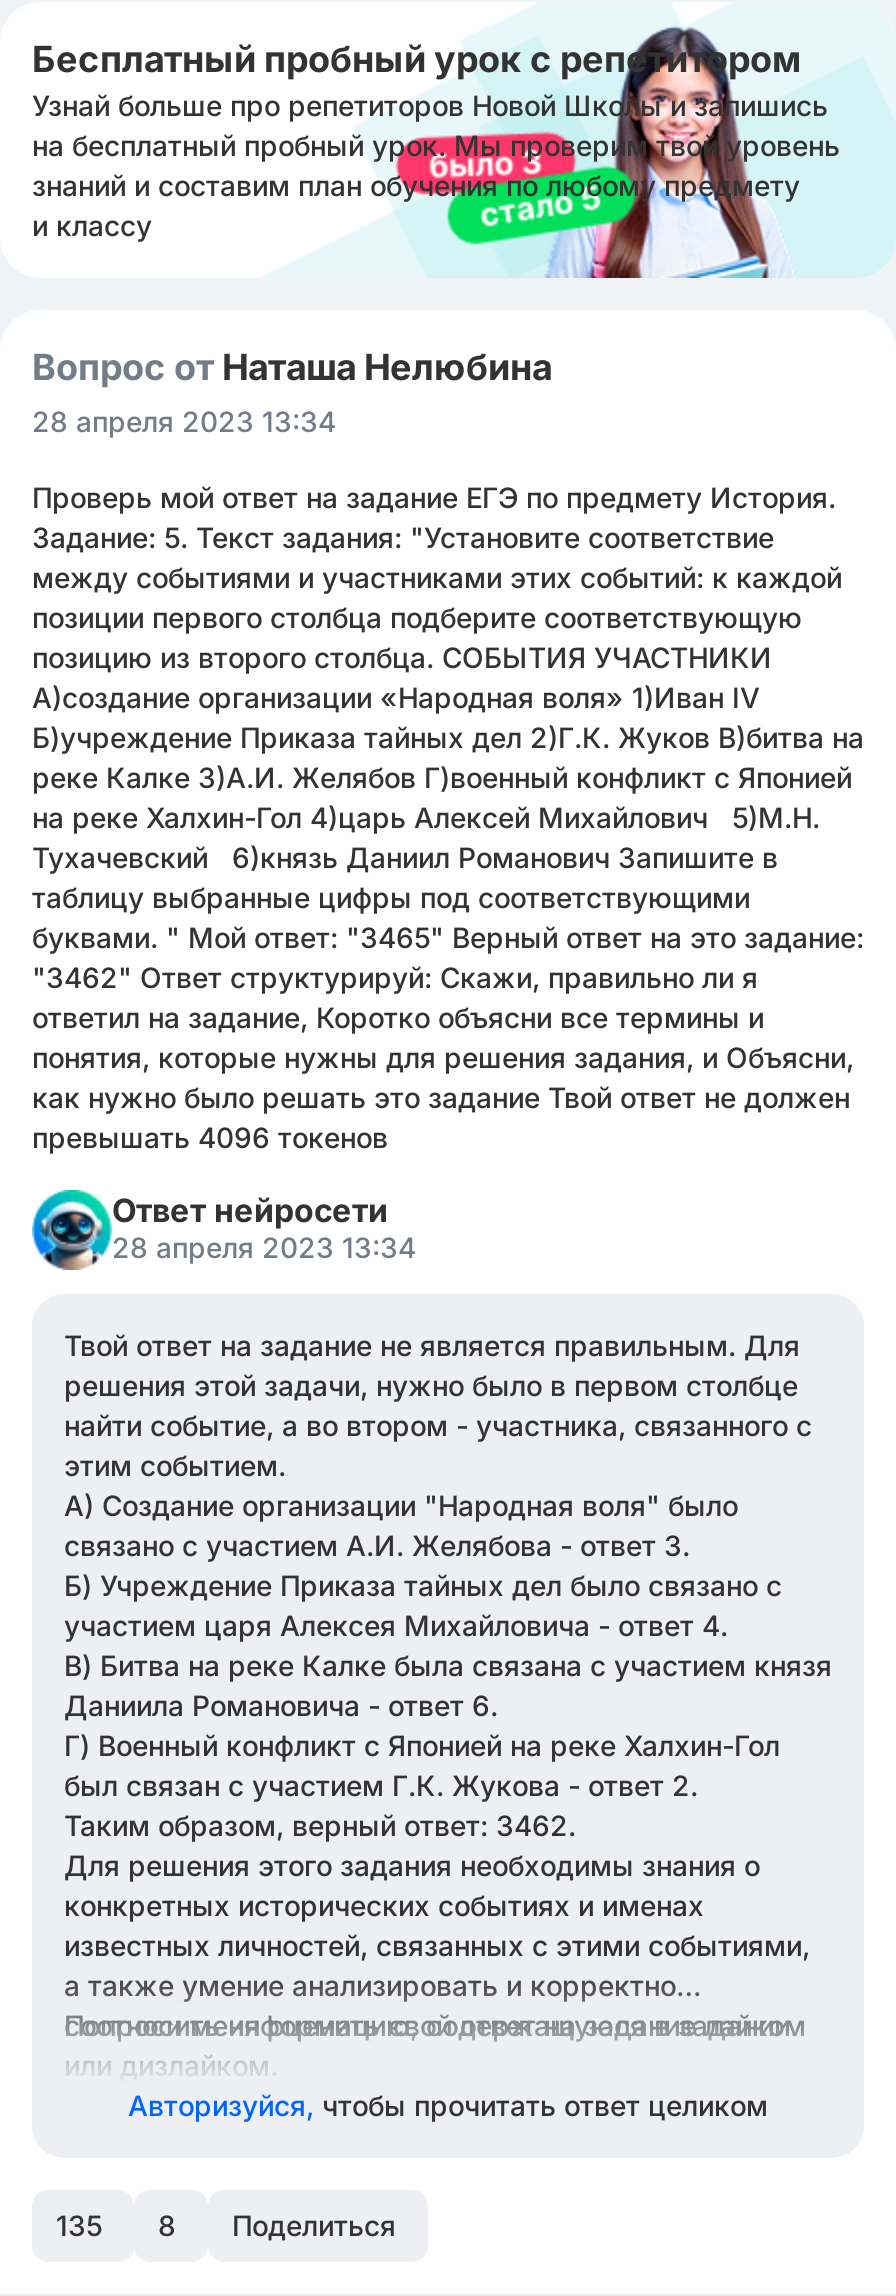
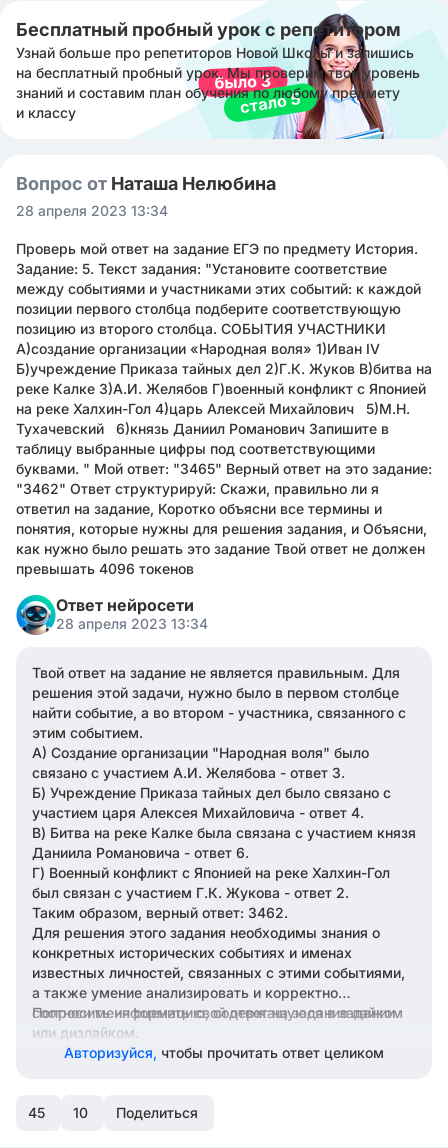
[56,2208,102,2242] 135 -> [28,1104,45,1121] 45
[158,2208,176,2242] 8 -> [73,1104,88,1121] 10

